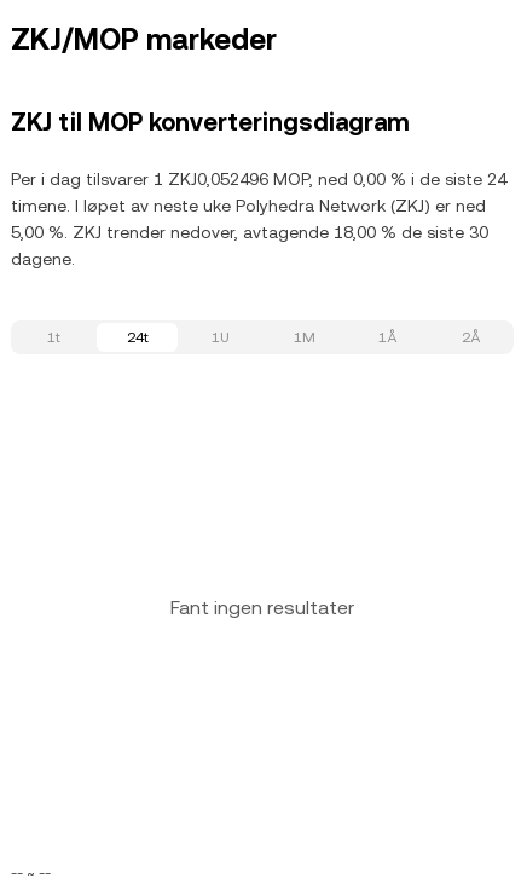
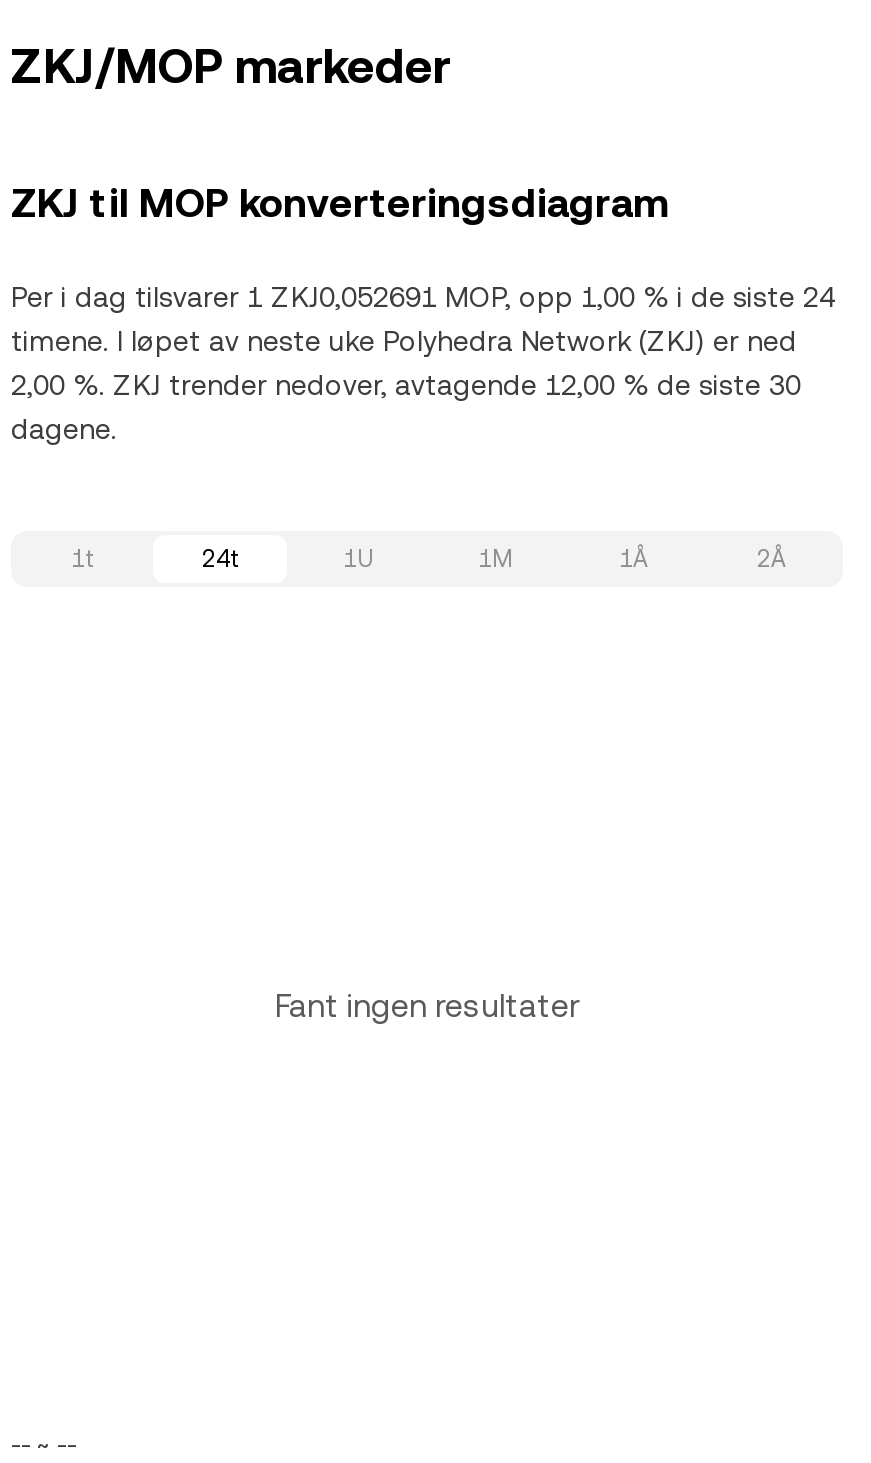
[11,169,506,189] Per i dag tilsvarer 1 ZKJ0,052496 MOP, ned 0,00 % i de siste 24 -> [11,281,835,313] Per i dag tilsvarer 1 ZKJ0,052691 MOP, opp 1,00 % i de siste 24
[11,223,488,242] 5,00 %. ZKJ trender nedover, avtagende 18,00 % de siste 30 -> [11,369,801,401] 2,00 %. ZKJ trender nedover, avtagende 12,00 % de siste 30

